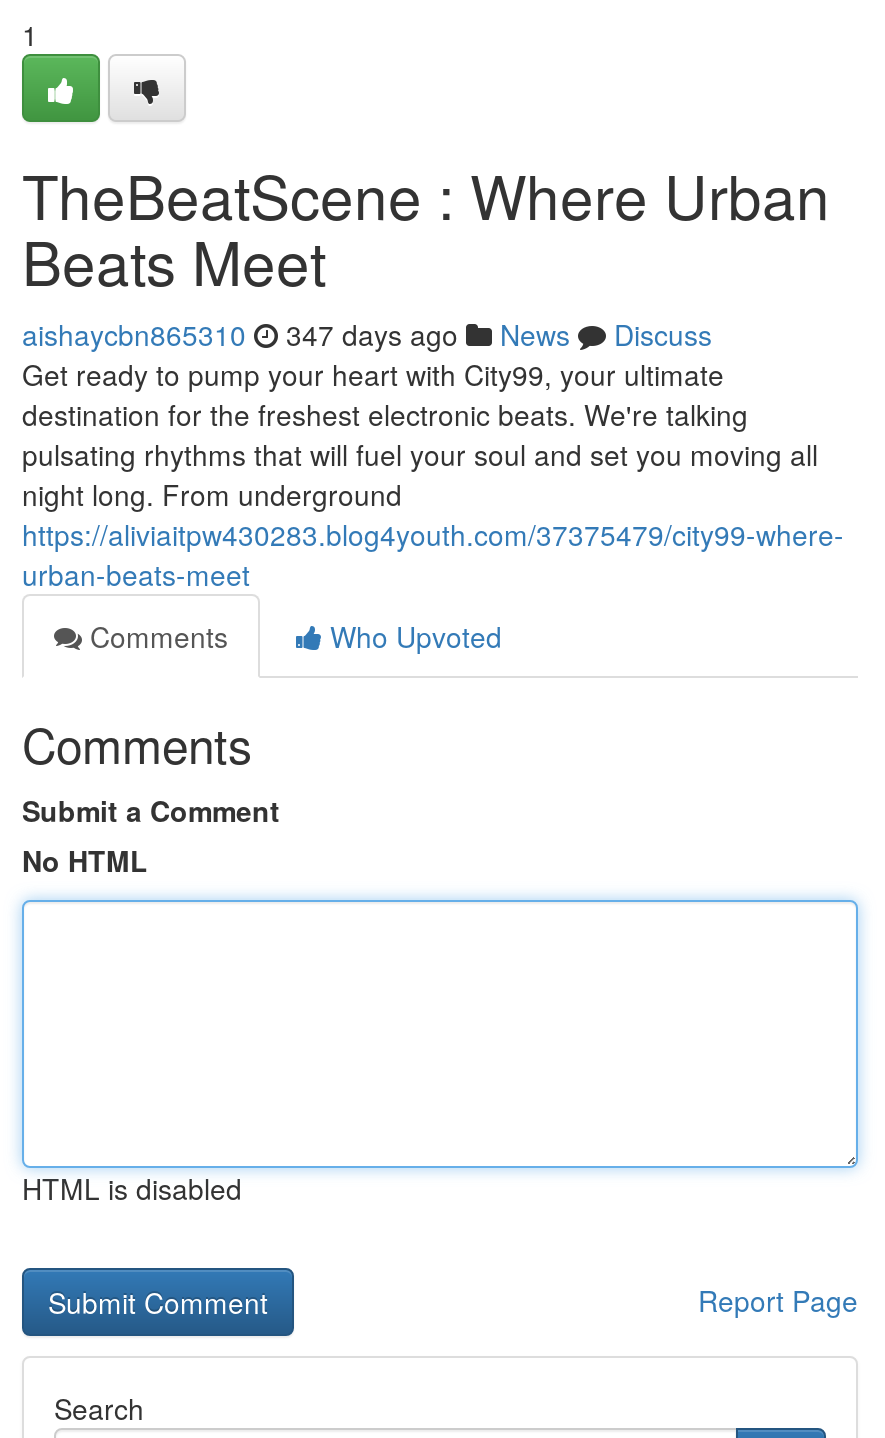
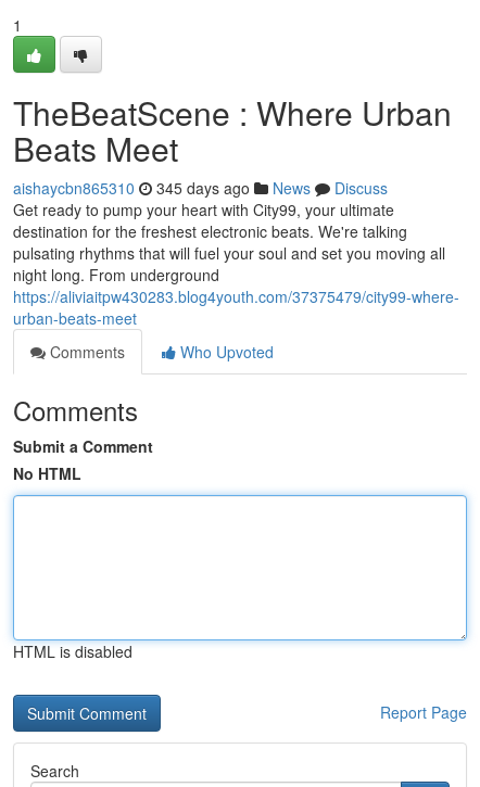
[22,314,712,354] aishaycbn865310 347 days ago News Discuss -> [13,177,388,199] aishaycbn865310 345 days ago News Discuss

